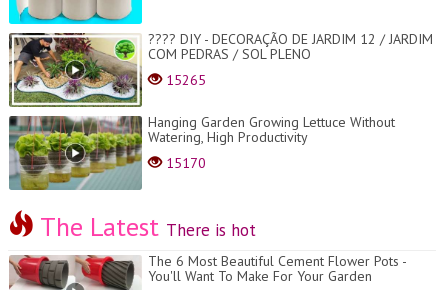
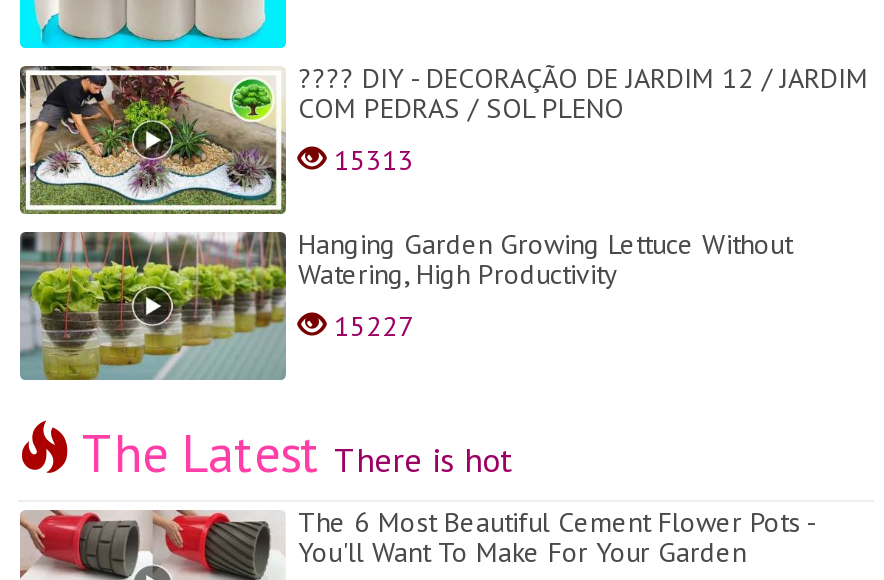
[162,71,206,89] 15265 -> [326,142,414,178] 15313
[162,154,206,172] 15170 -> [326,308,414,344] 15227

